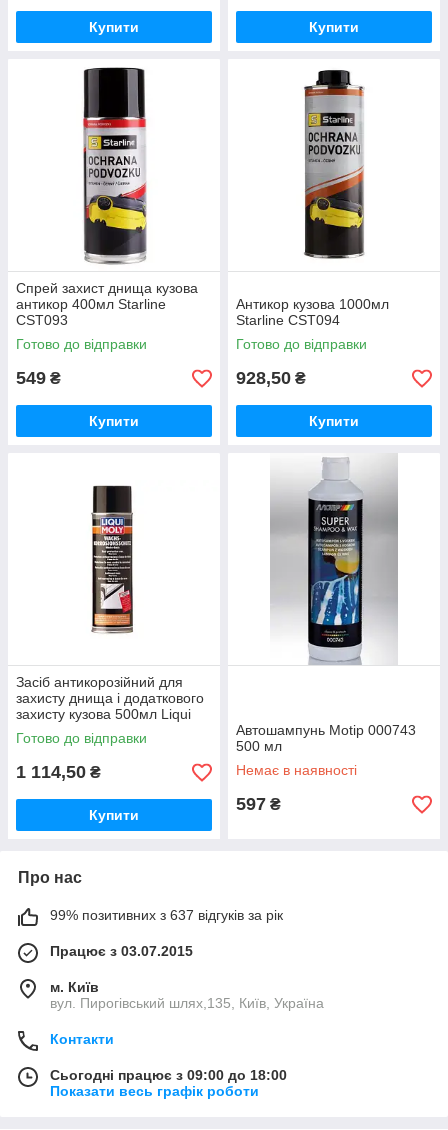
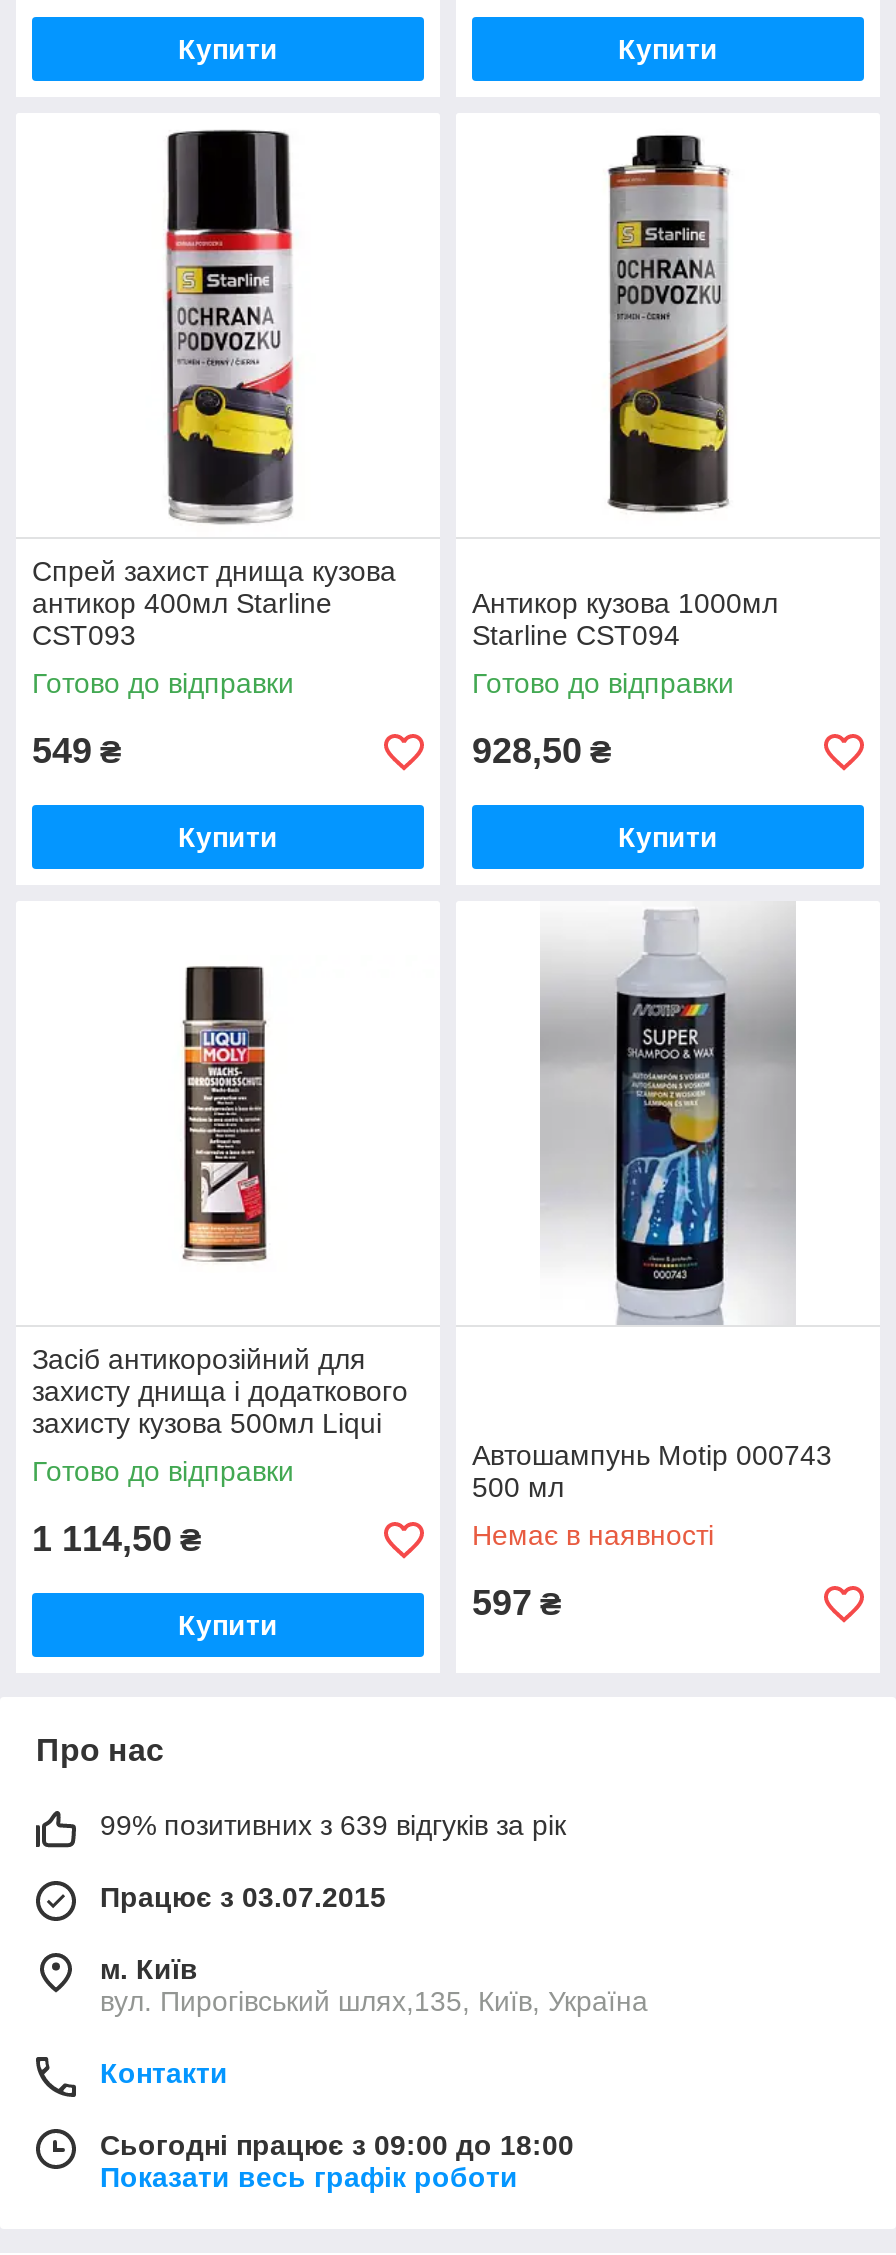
[50,907,283,923] 99% позитивних з 637 відгуків за рік -> [100,1809,566,1841] 99% позитивних з 639 відгуків за рік

